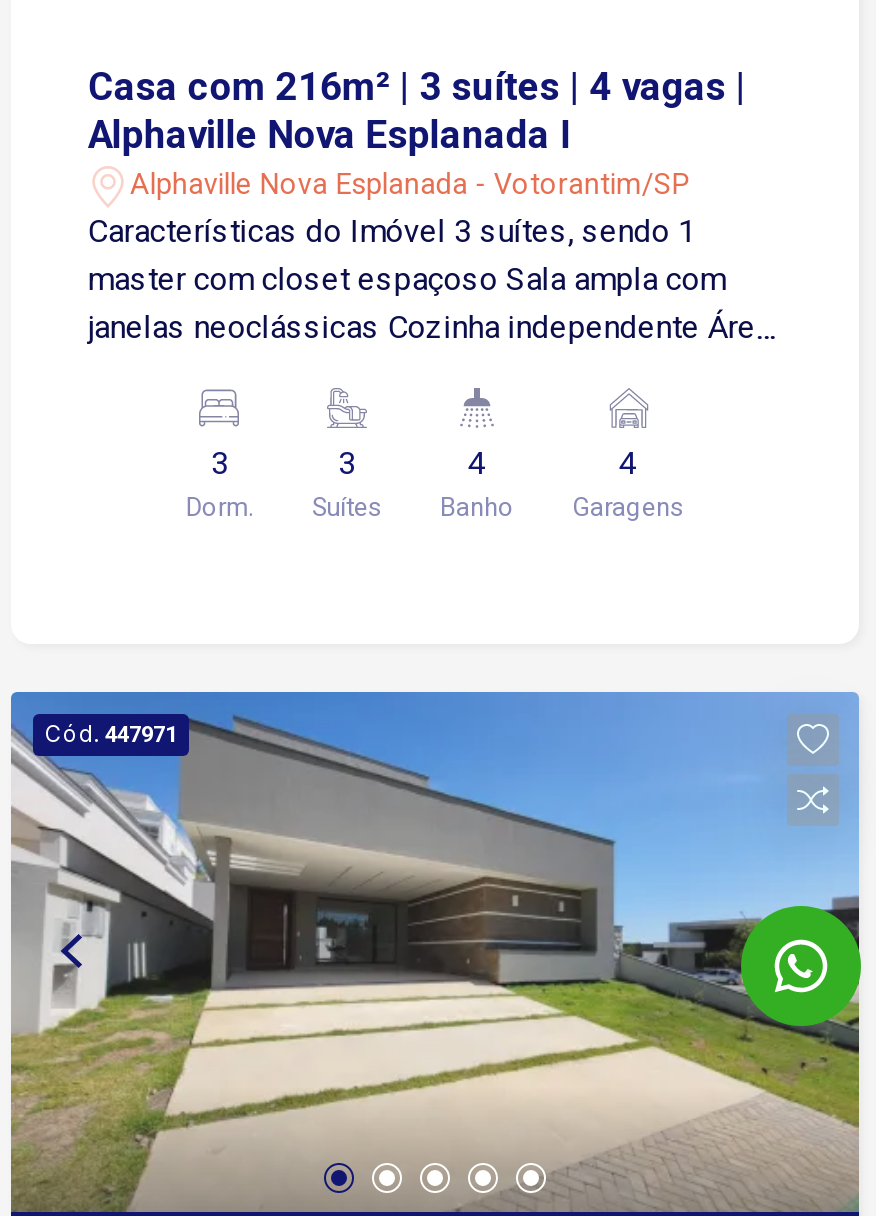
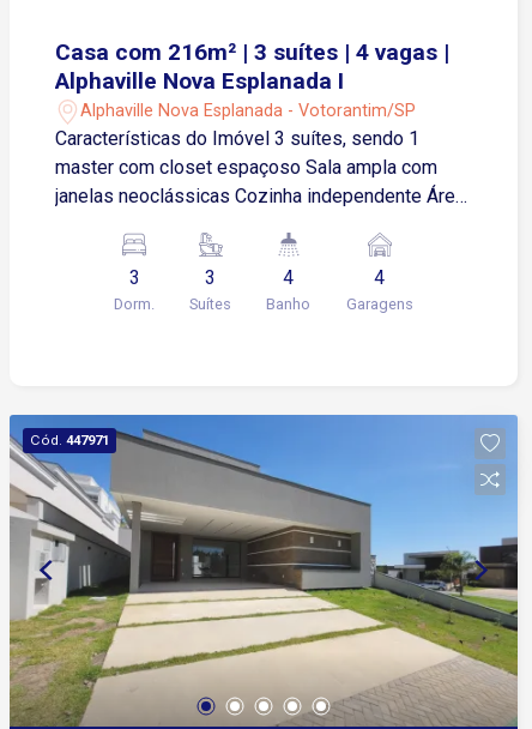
[741,904,863,1026] [image] -> [447,543,519,614] [image]

